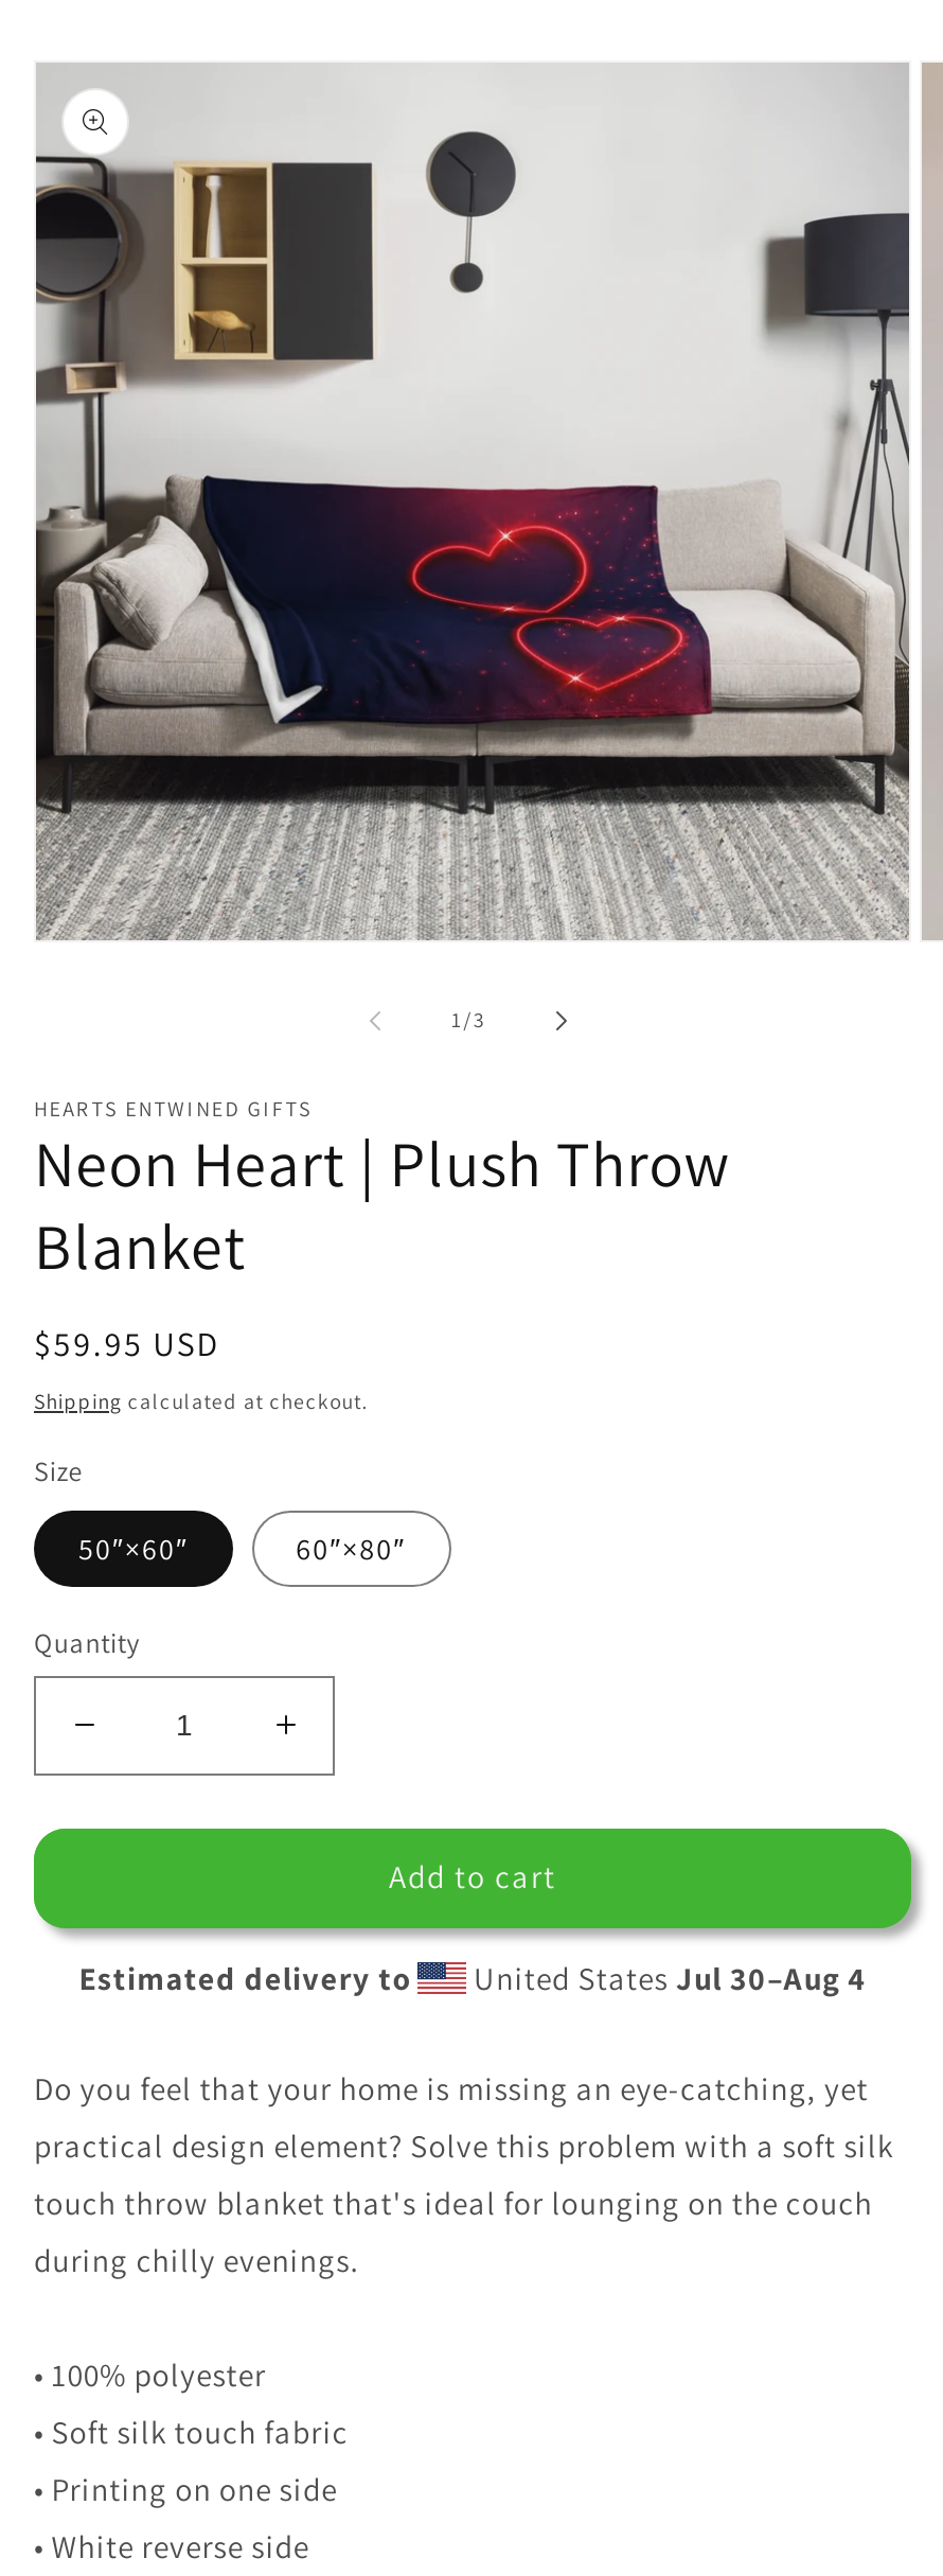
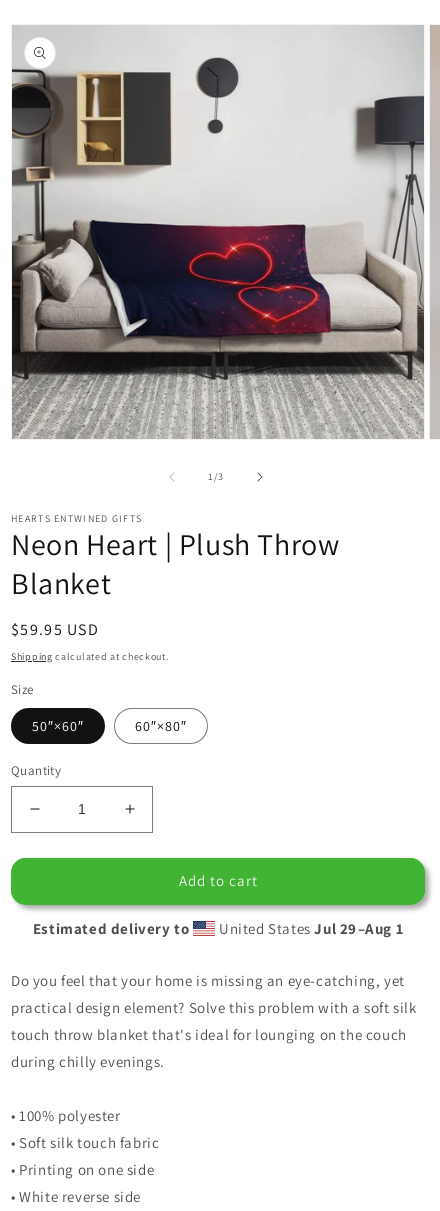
[466,1958,866,1998] United States Jul 30–Aug 4 -> [215,919,403,938] United States Jul 29–Aug 1

